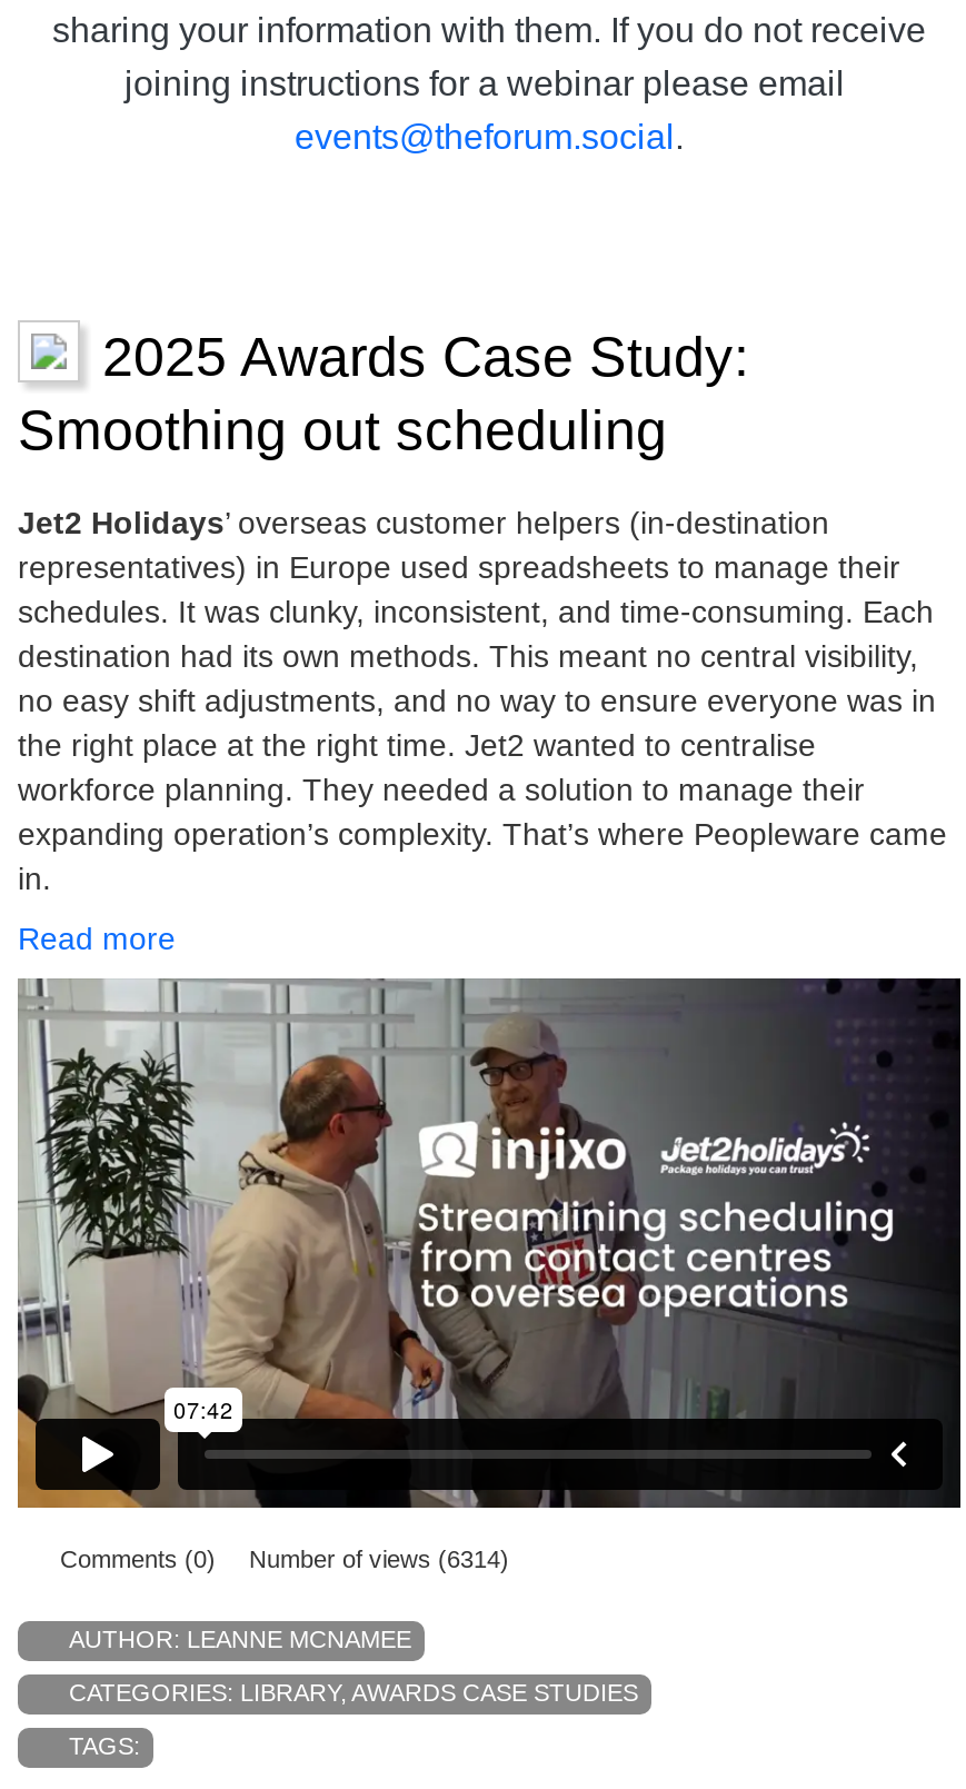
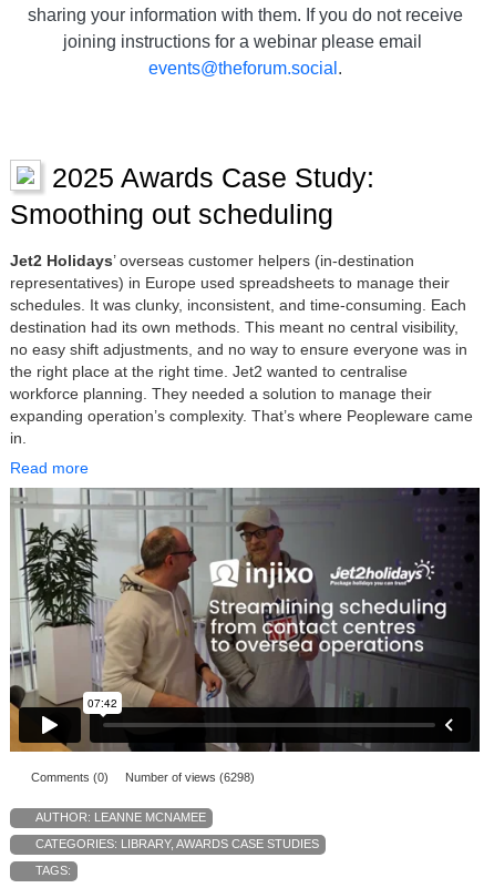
[249,1547,509,1573] Number of views (6314) -> [125,771,255,784] Number of views (6298)

